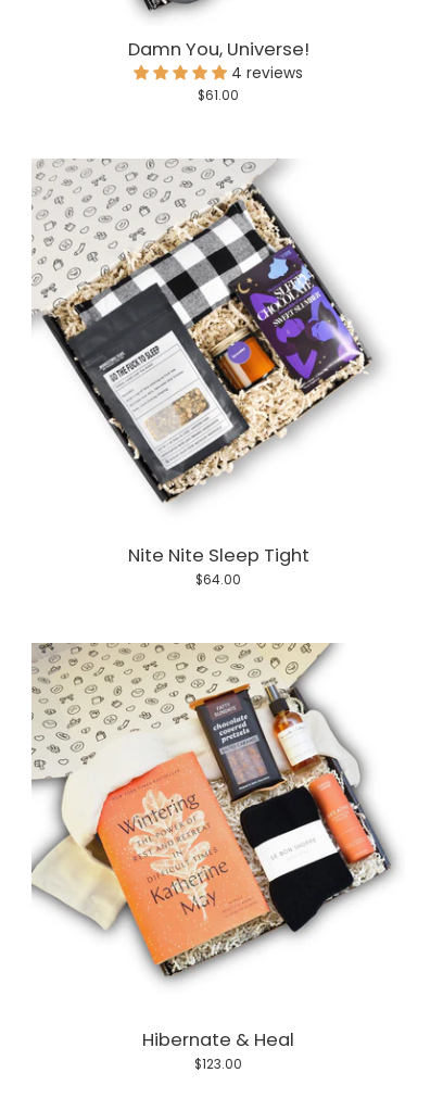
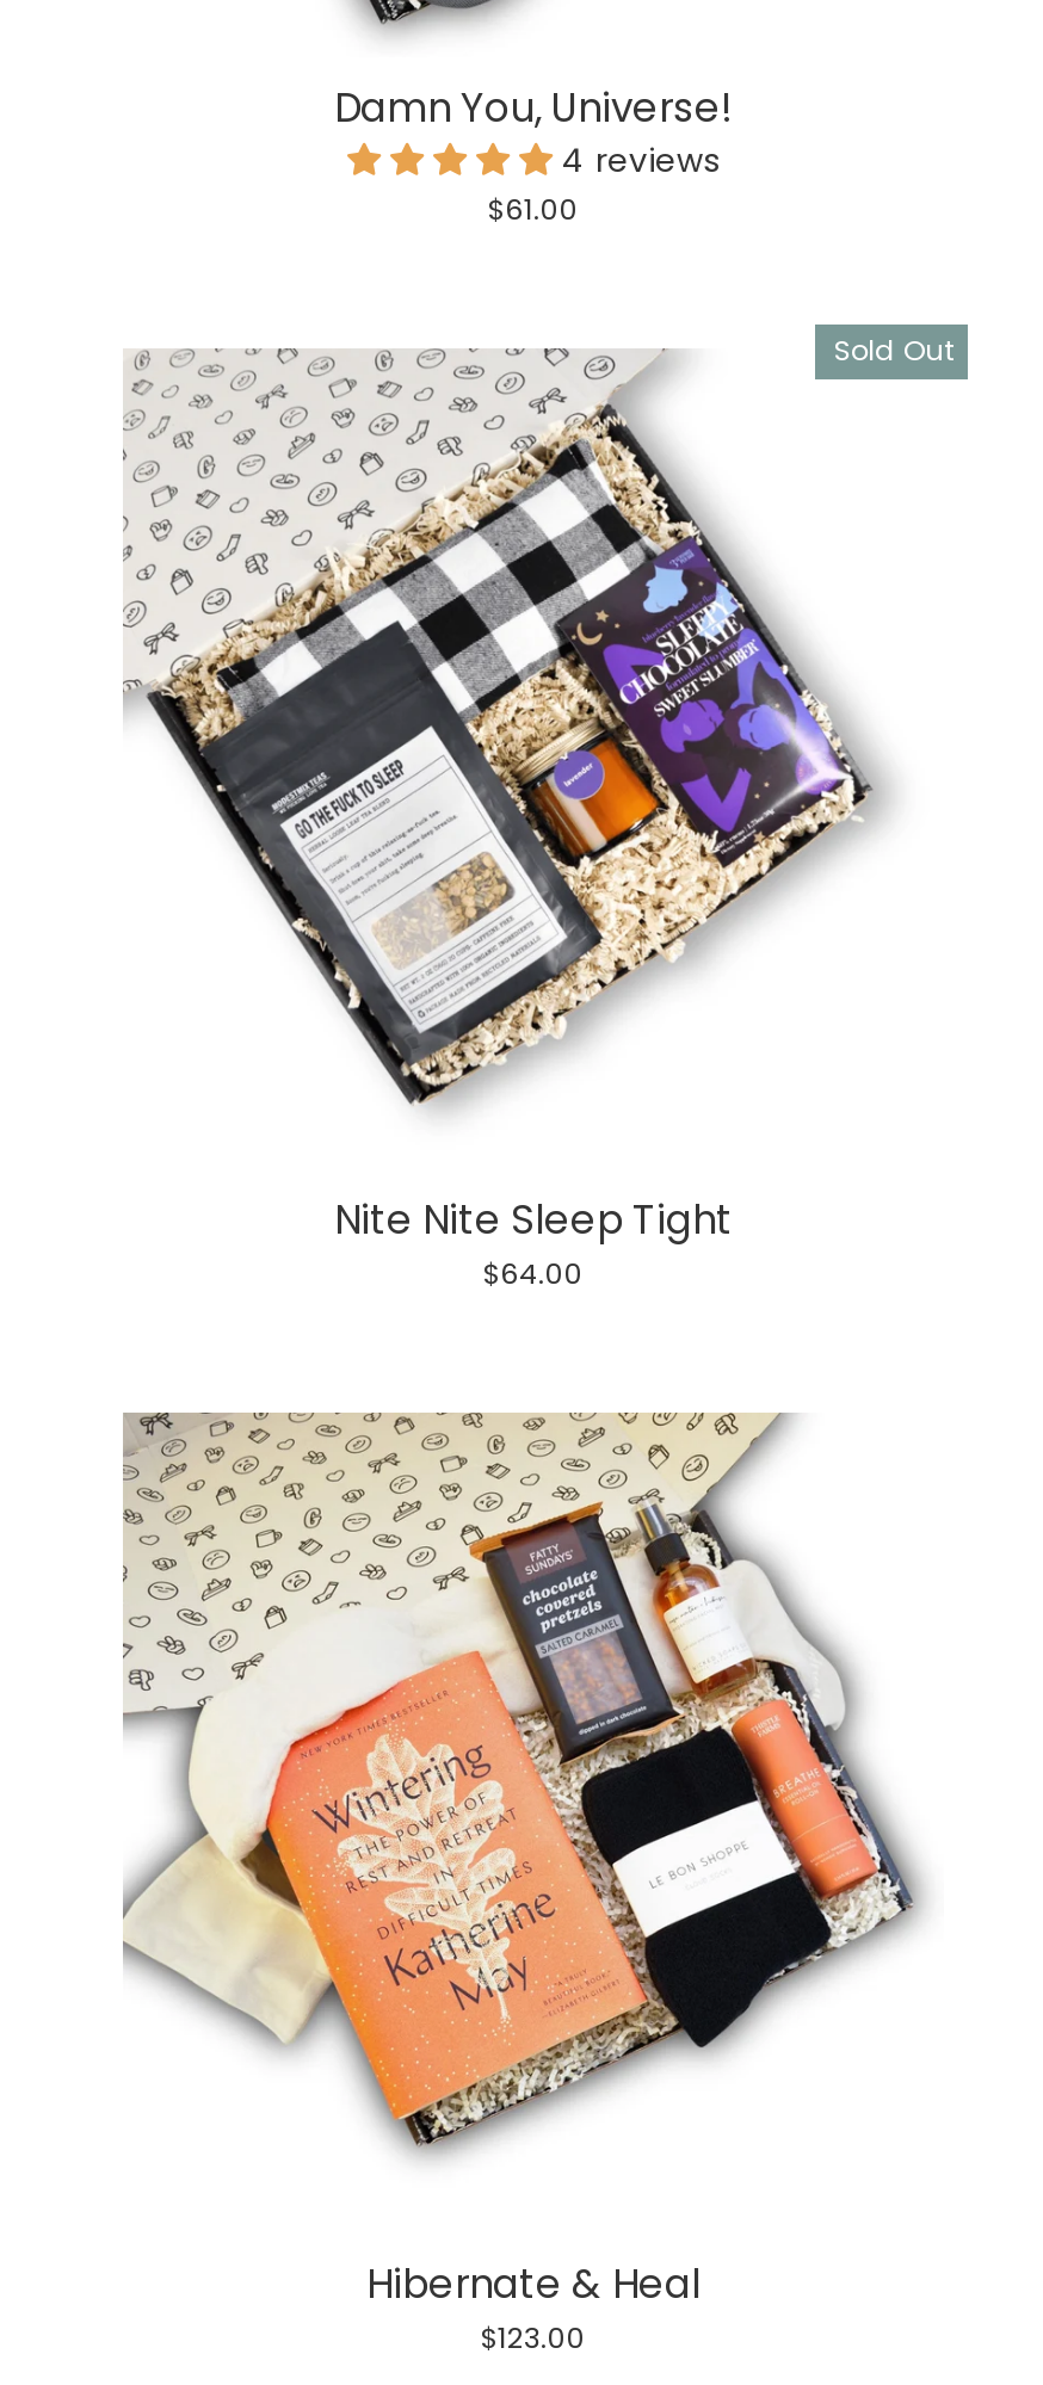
none -> [834,331,953,369] Sold Out

